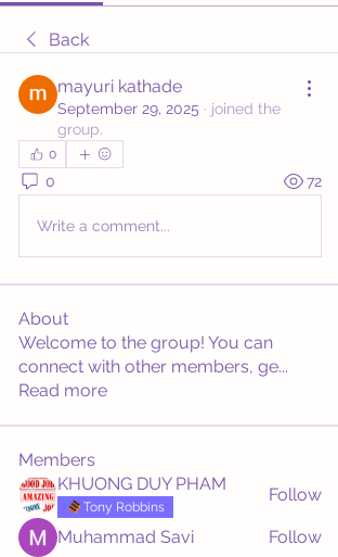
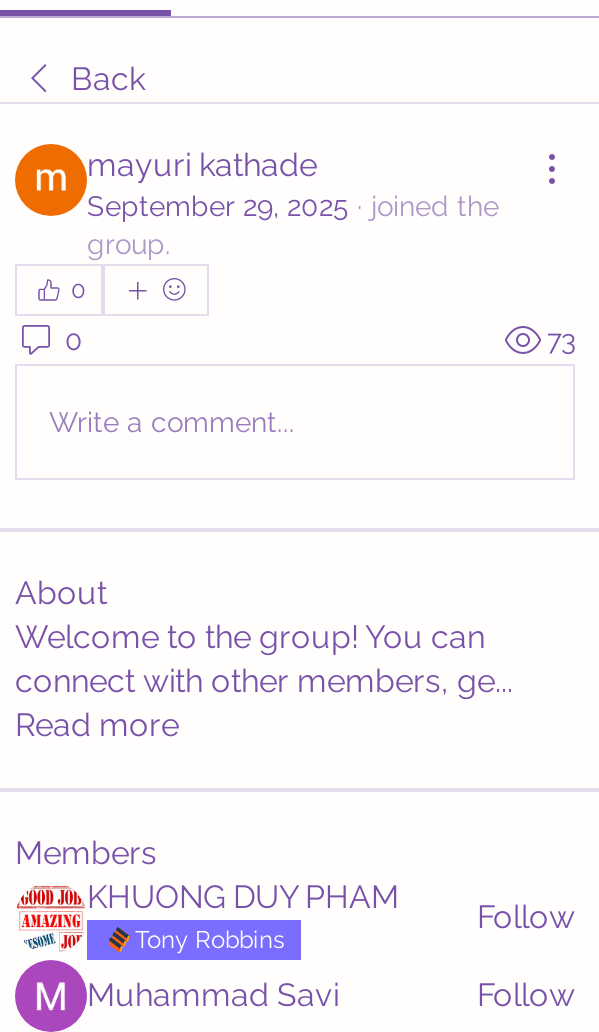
[307,172,322,189] 72 -> [547,323,575,355] 73

